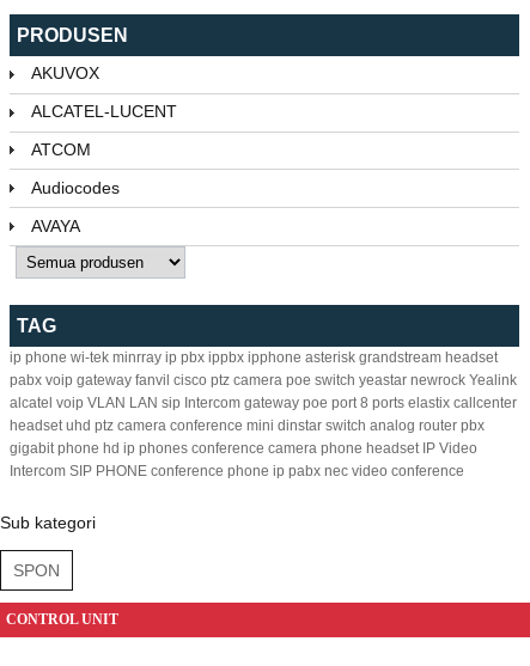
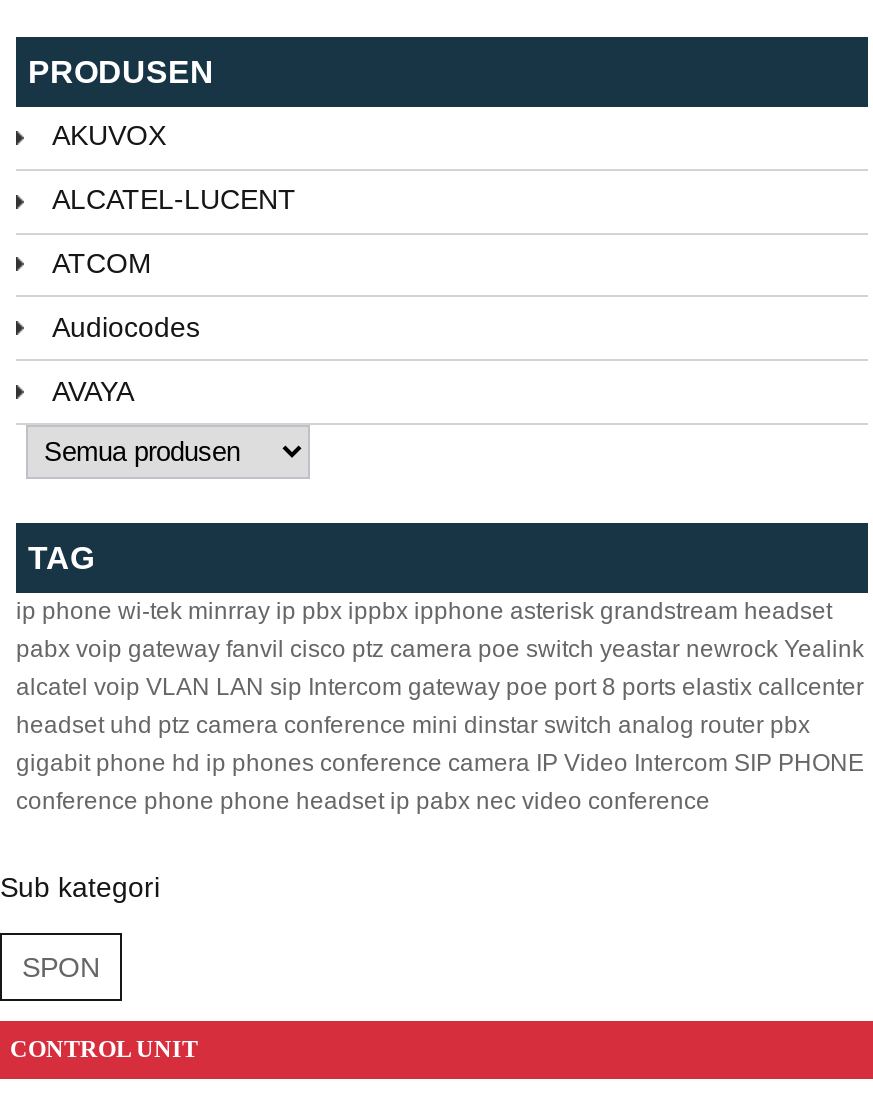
[10,440,477,479] gigabit phone hd ip phones conference camera phone headset IP Video | Intercom SIP PHONE conference phone ip pabx nec video conference -> [16,749,864,815] gigabit phone hd ip phones conference camera IP Video Intercom SIP PHONE | conference phone phone headset ip pabx nec video conference

